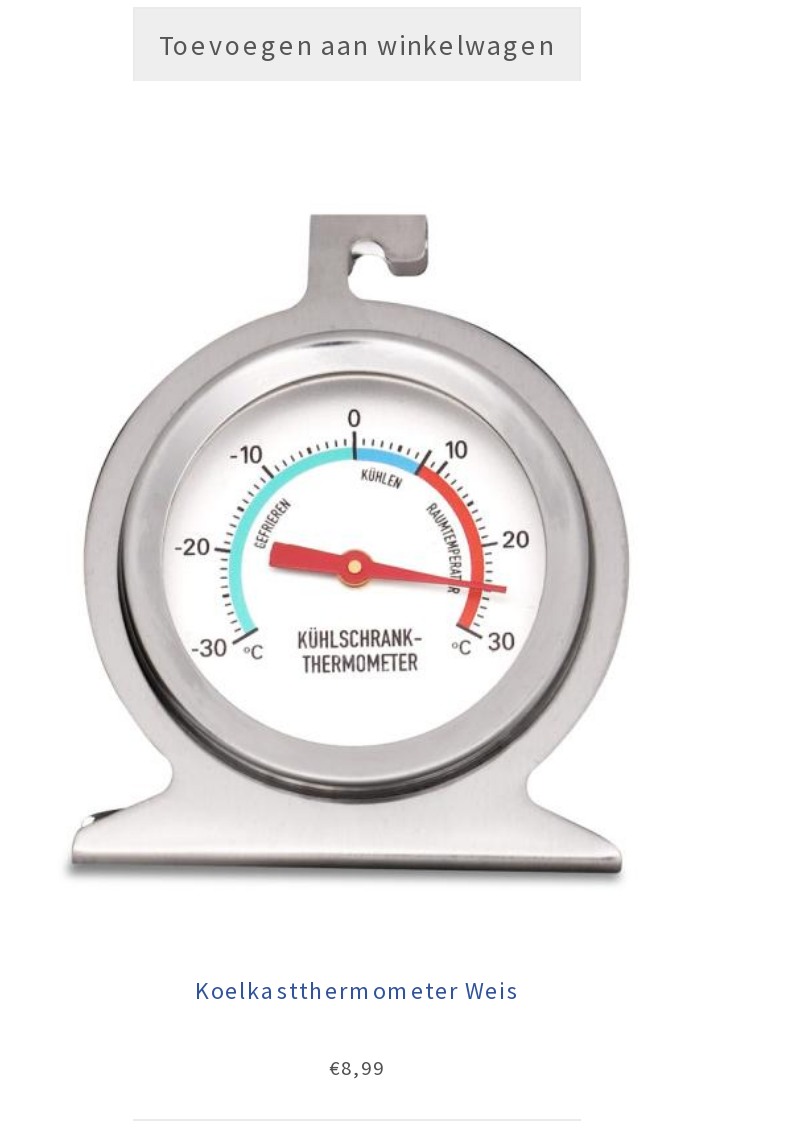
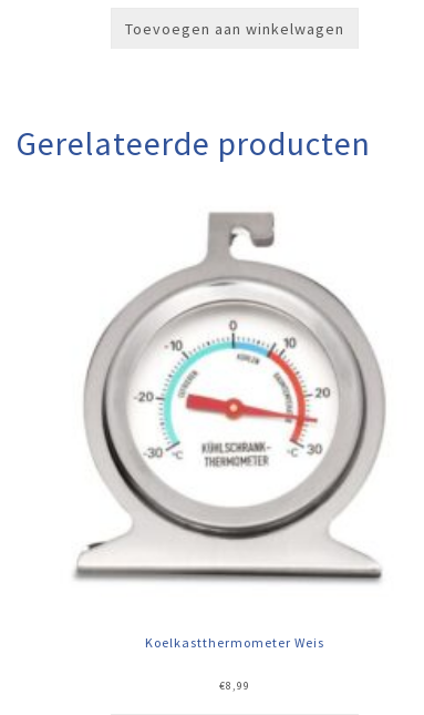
none -> [16,122,371,164] Gerelateerde producten

